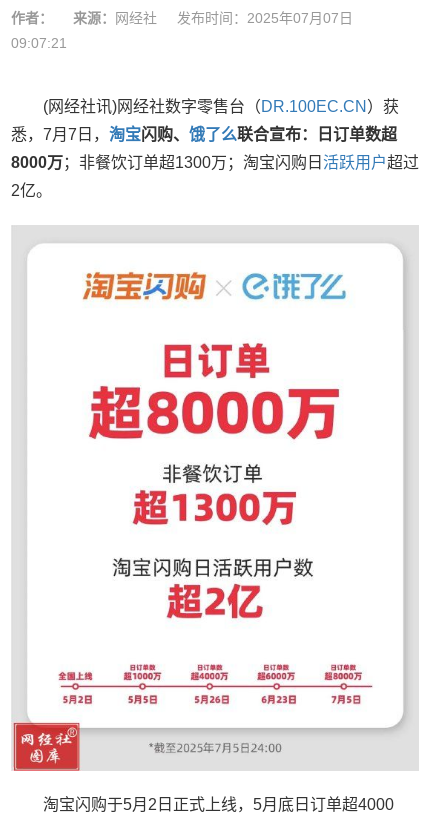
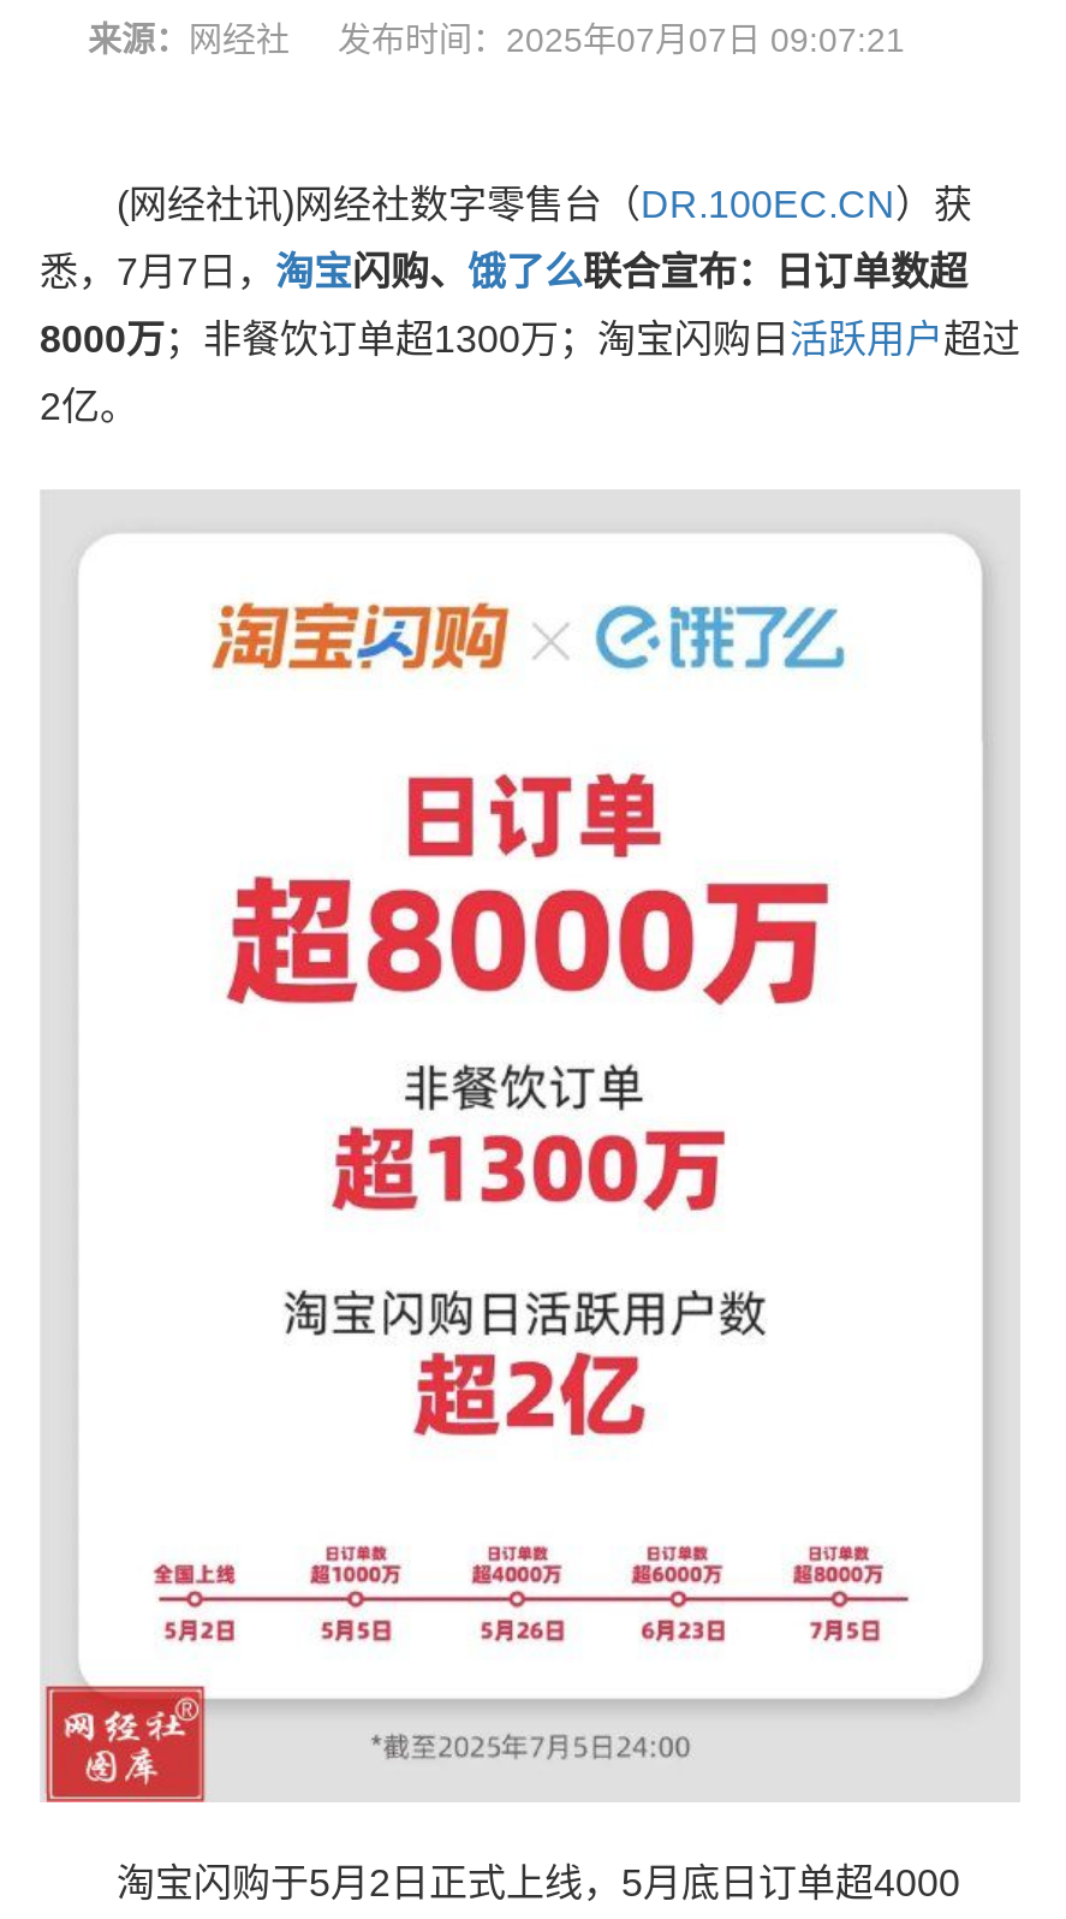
[11,10,53,26] 作者： -> none

